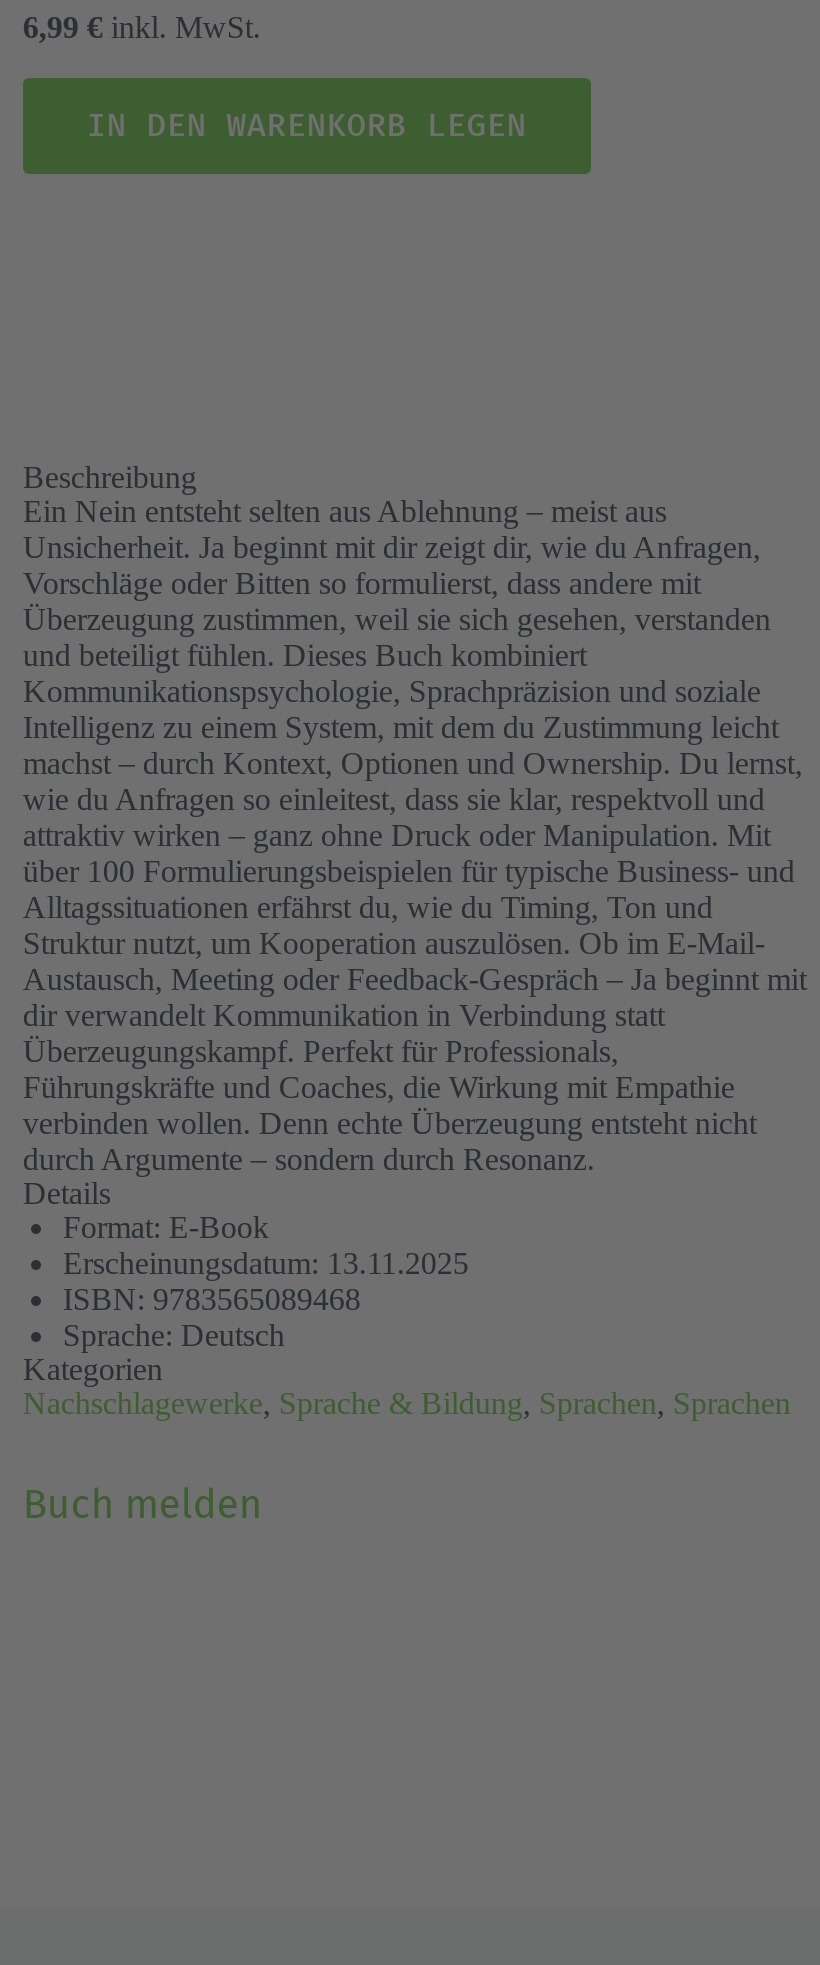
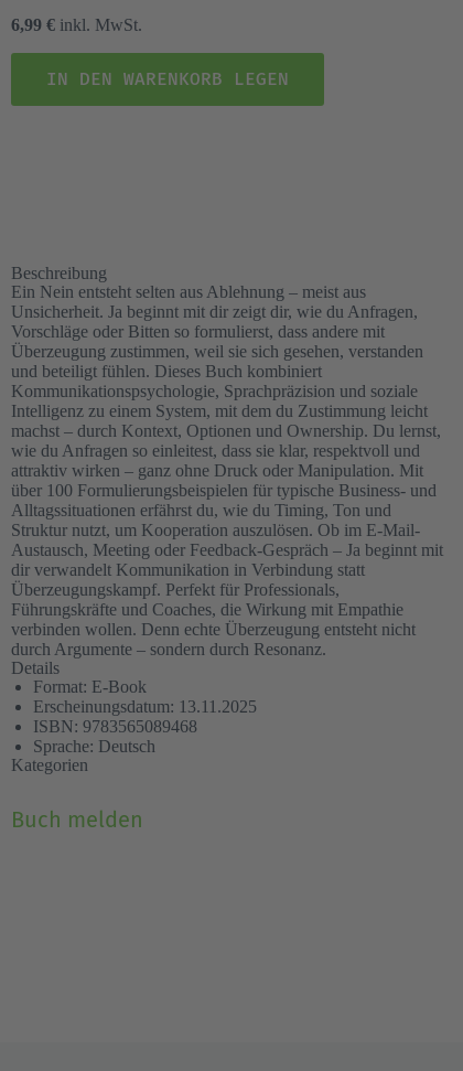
[23,1386,791,1420] Nachschlagewerke, Sprache & Bildung, Sprachen, Sprachen -> none

